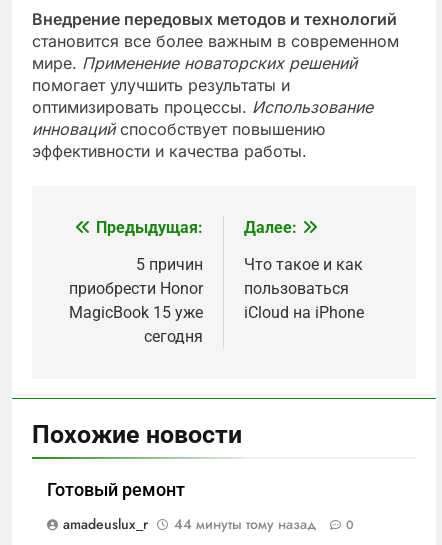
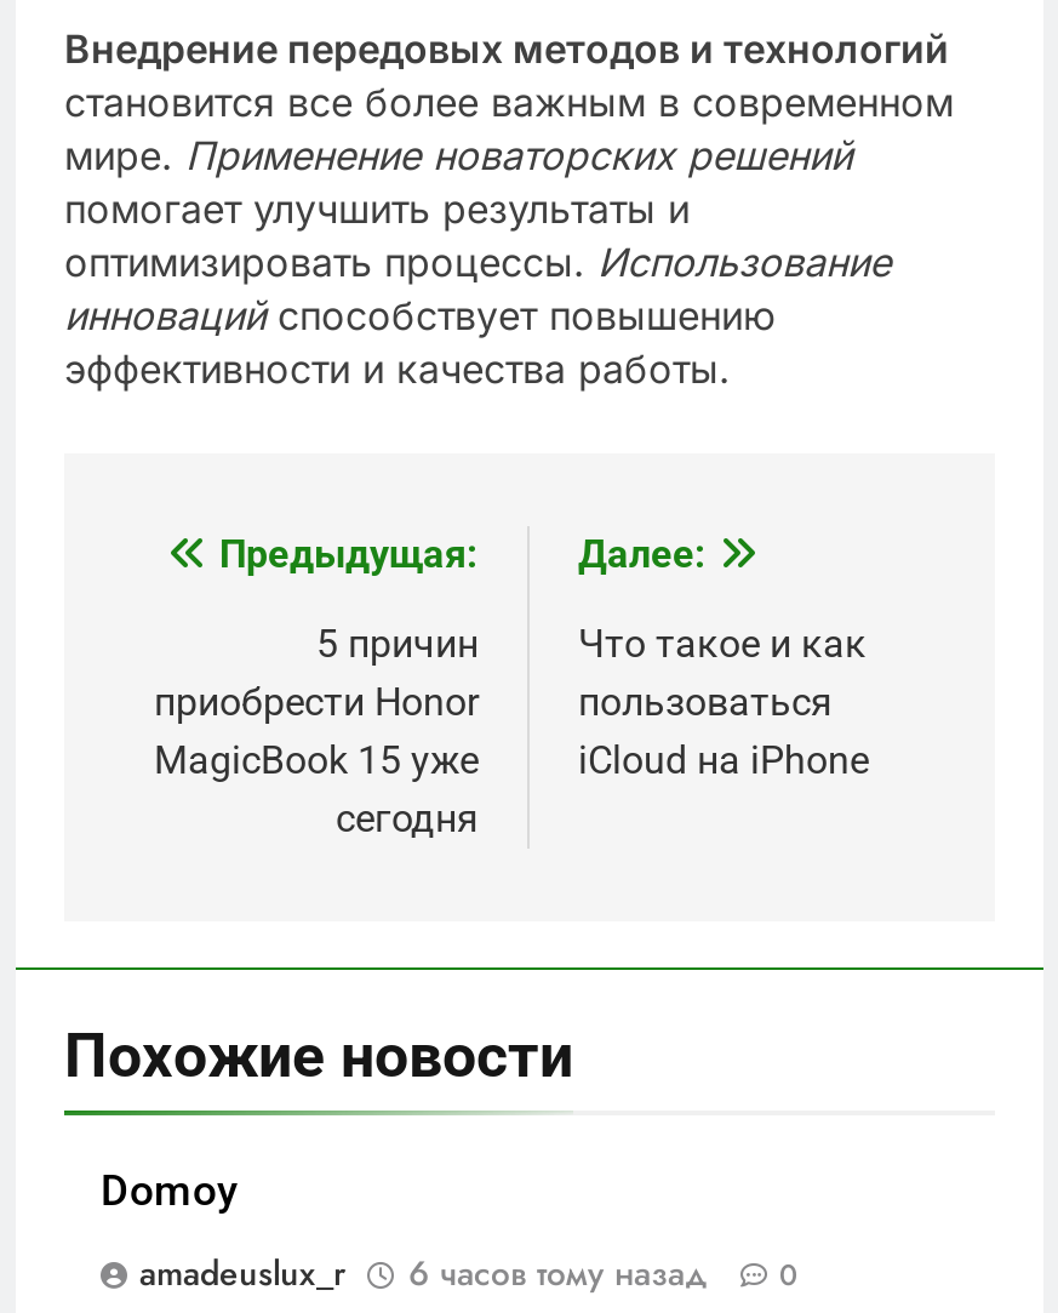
[47,480,185,500] Готовый ремонт -> [101,1167,239,1216] Domoy
[174,514,316,534] 44 минуты тому назад -> [408,1249,707,1298] 6 часов тому назад

